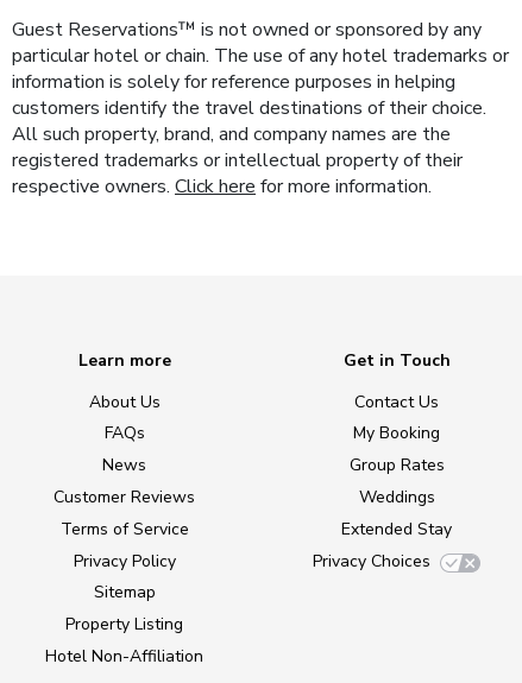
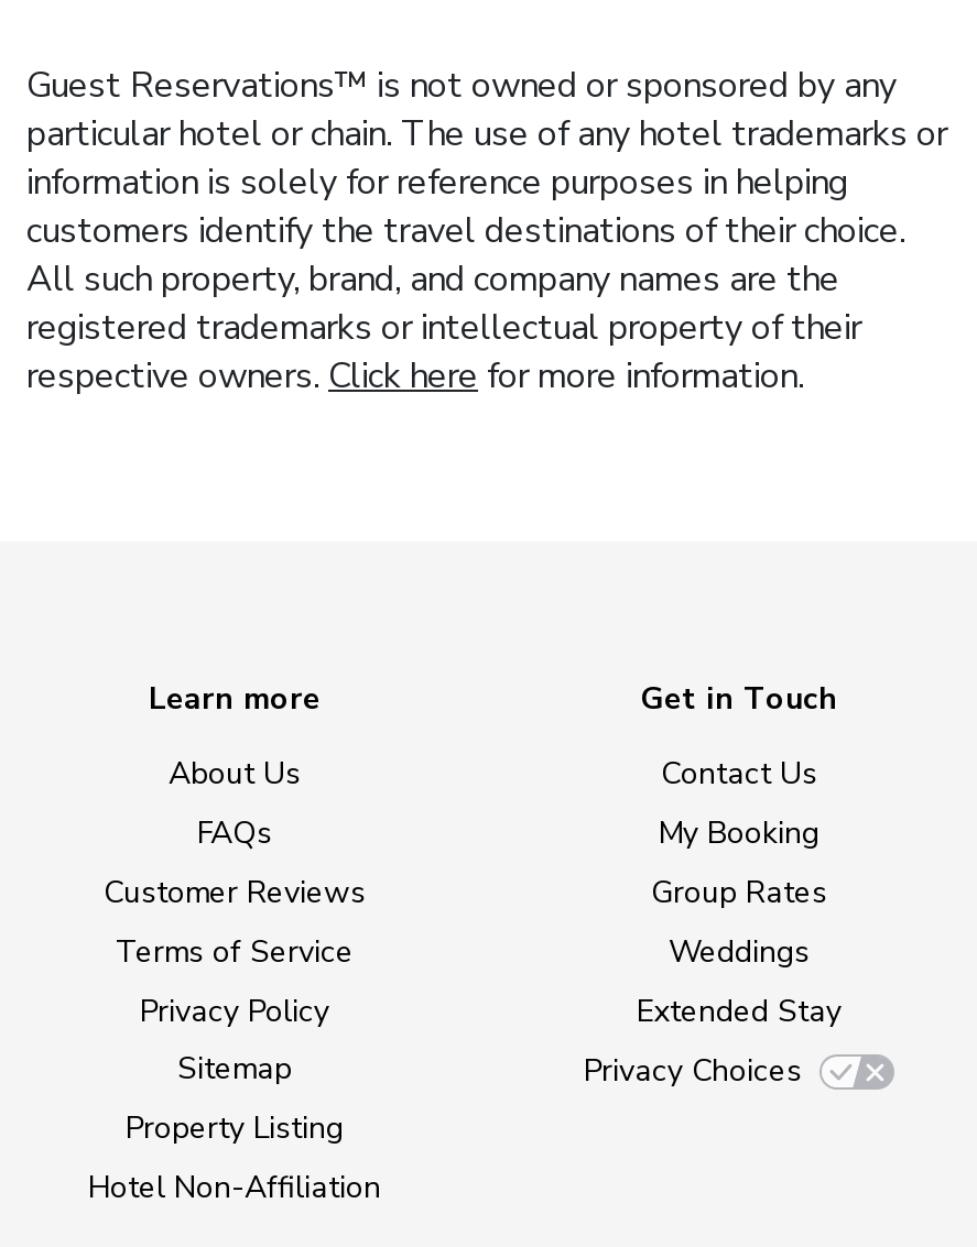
[102,454,146,477] News -> none

